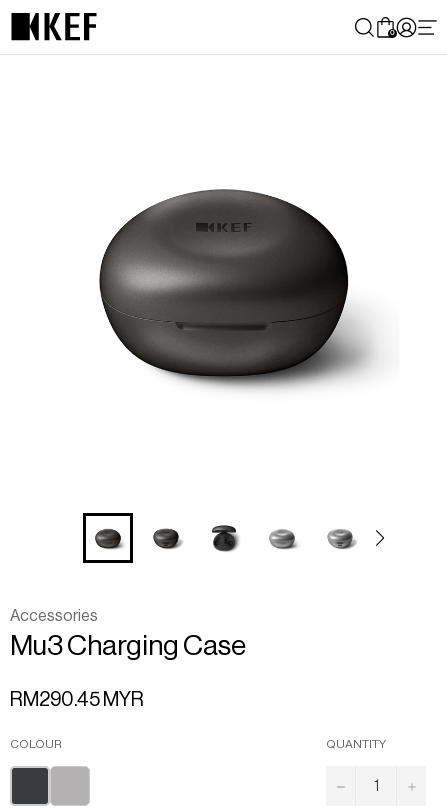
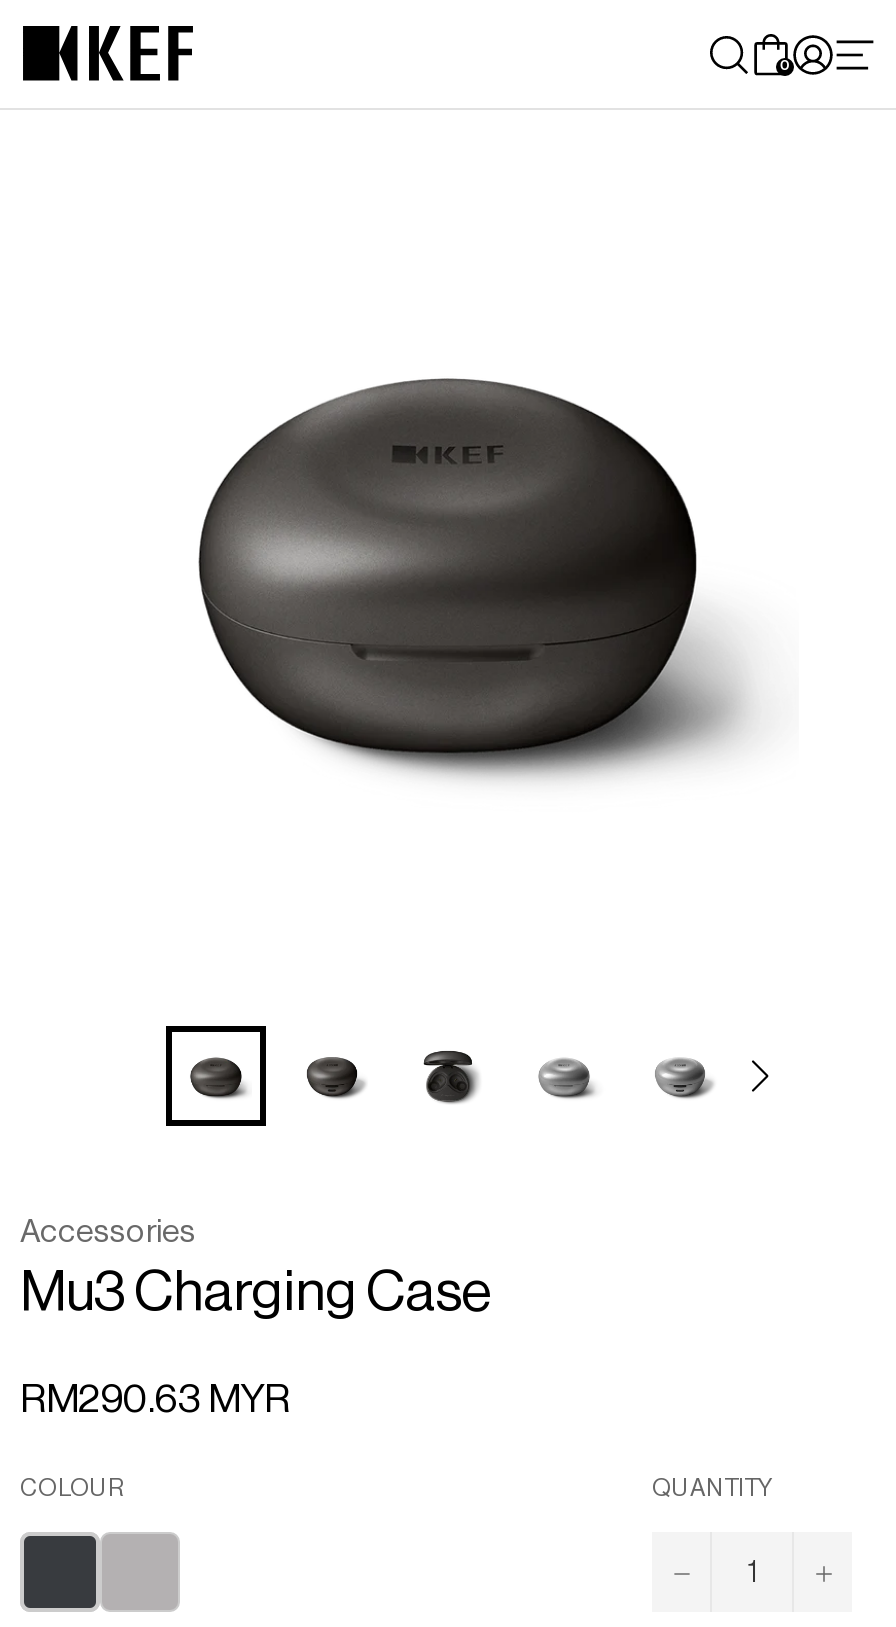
[10,690,144,710] RM290.45 MYR -> [20,1380,290,1420] RM290.63 MYR

